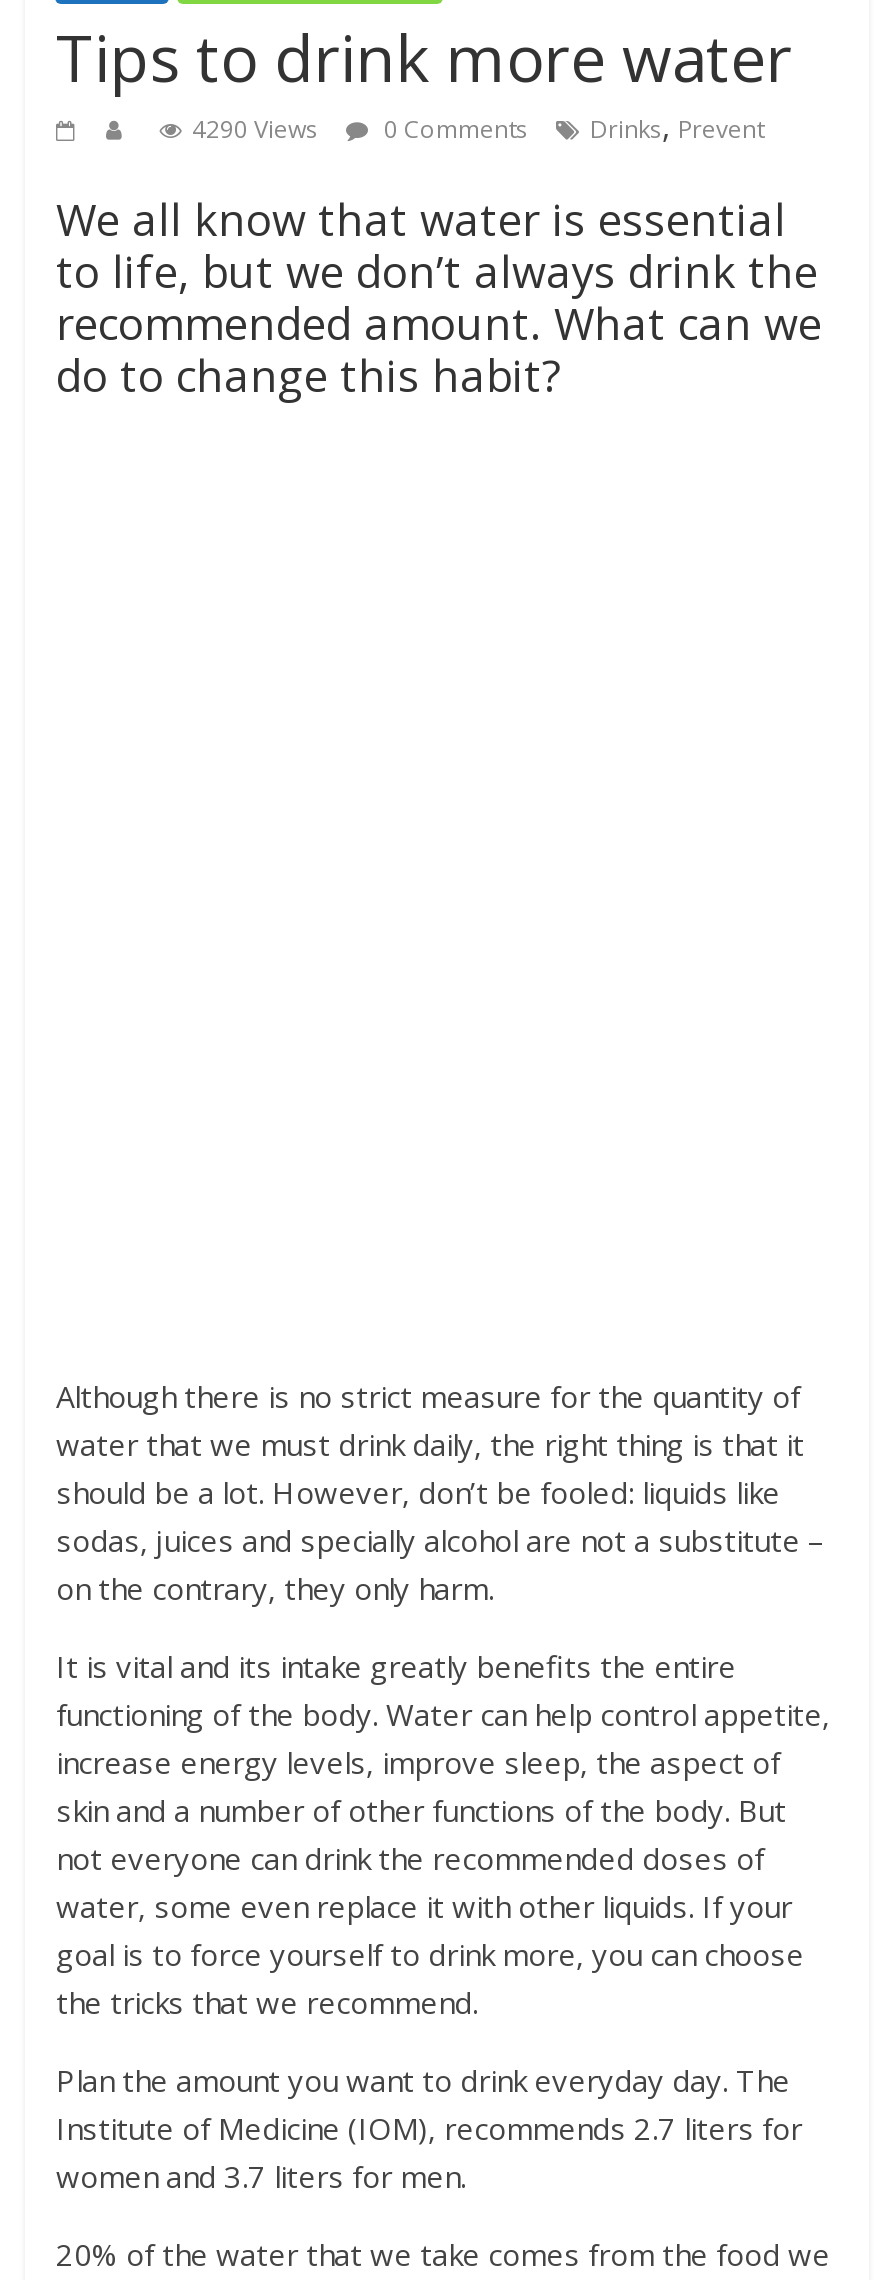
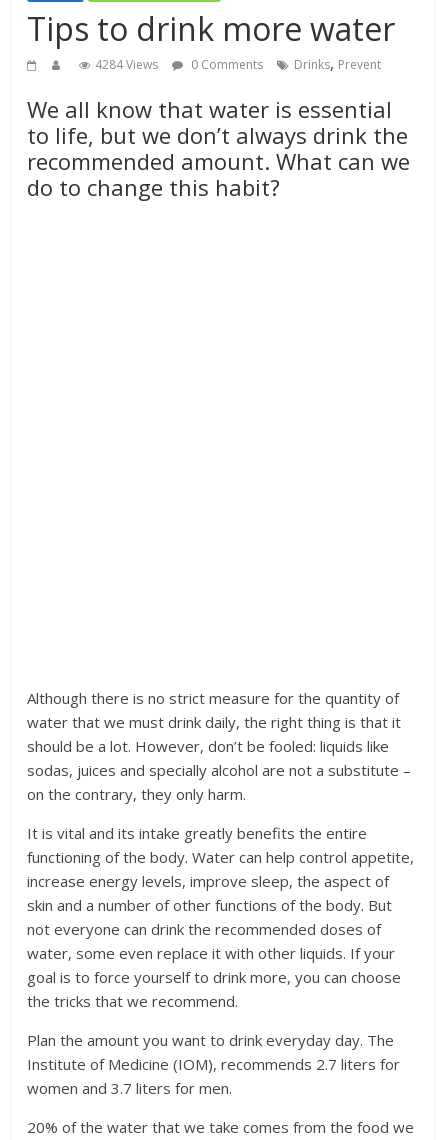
[192,104,764,148] 4290 Views 0 Comments Drinks, Prevent -> [95,52,381,74] 4284 Views 0 Comments Drinks, Prevent

